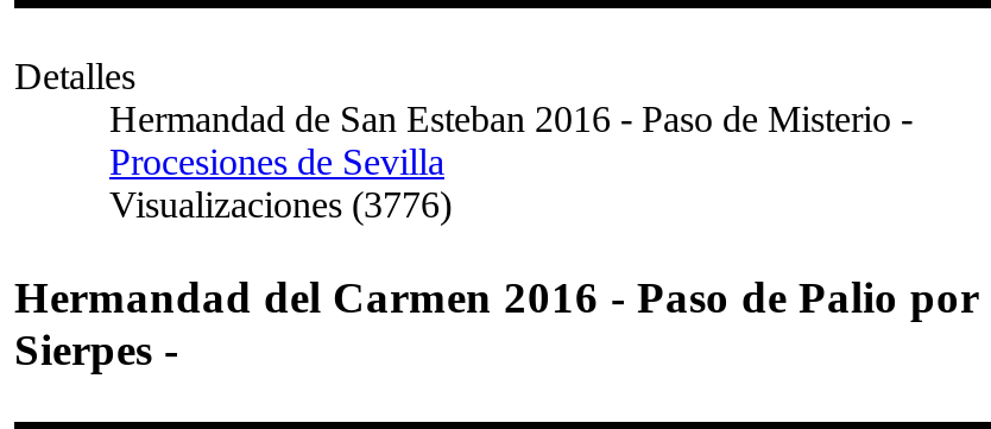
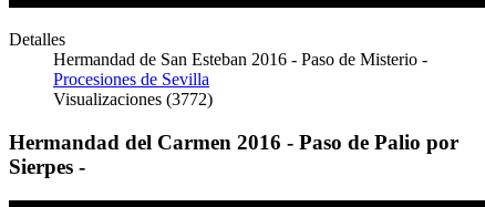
[109,185,452,225] Visualizaciones (3776) -> [53,90,213,109] Visualizaciones (3772)

